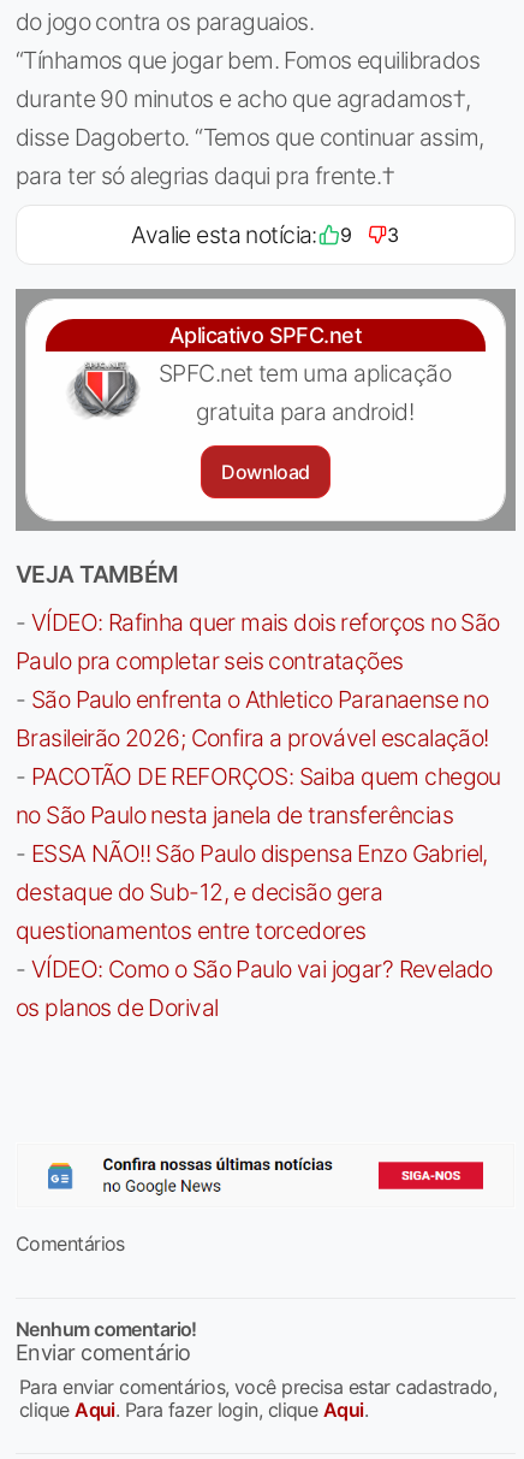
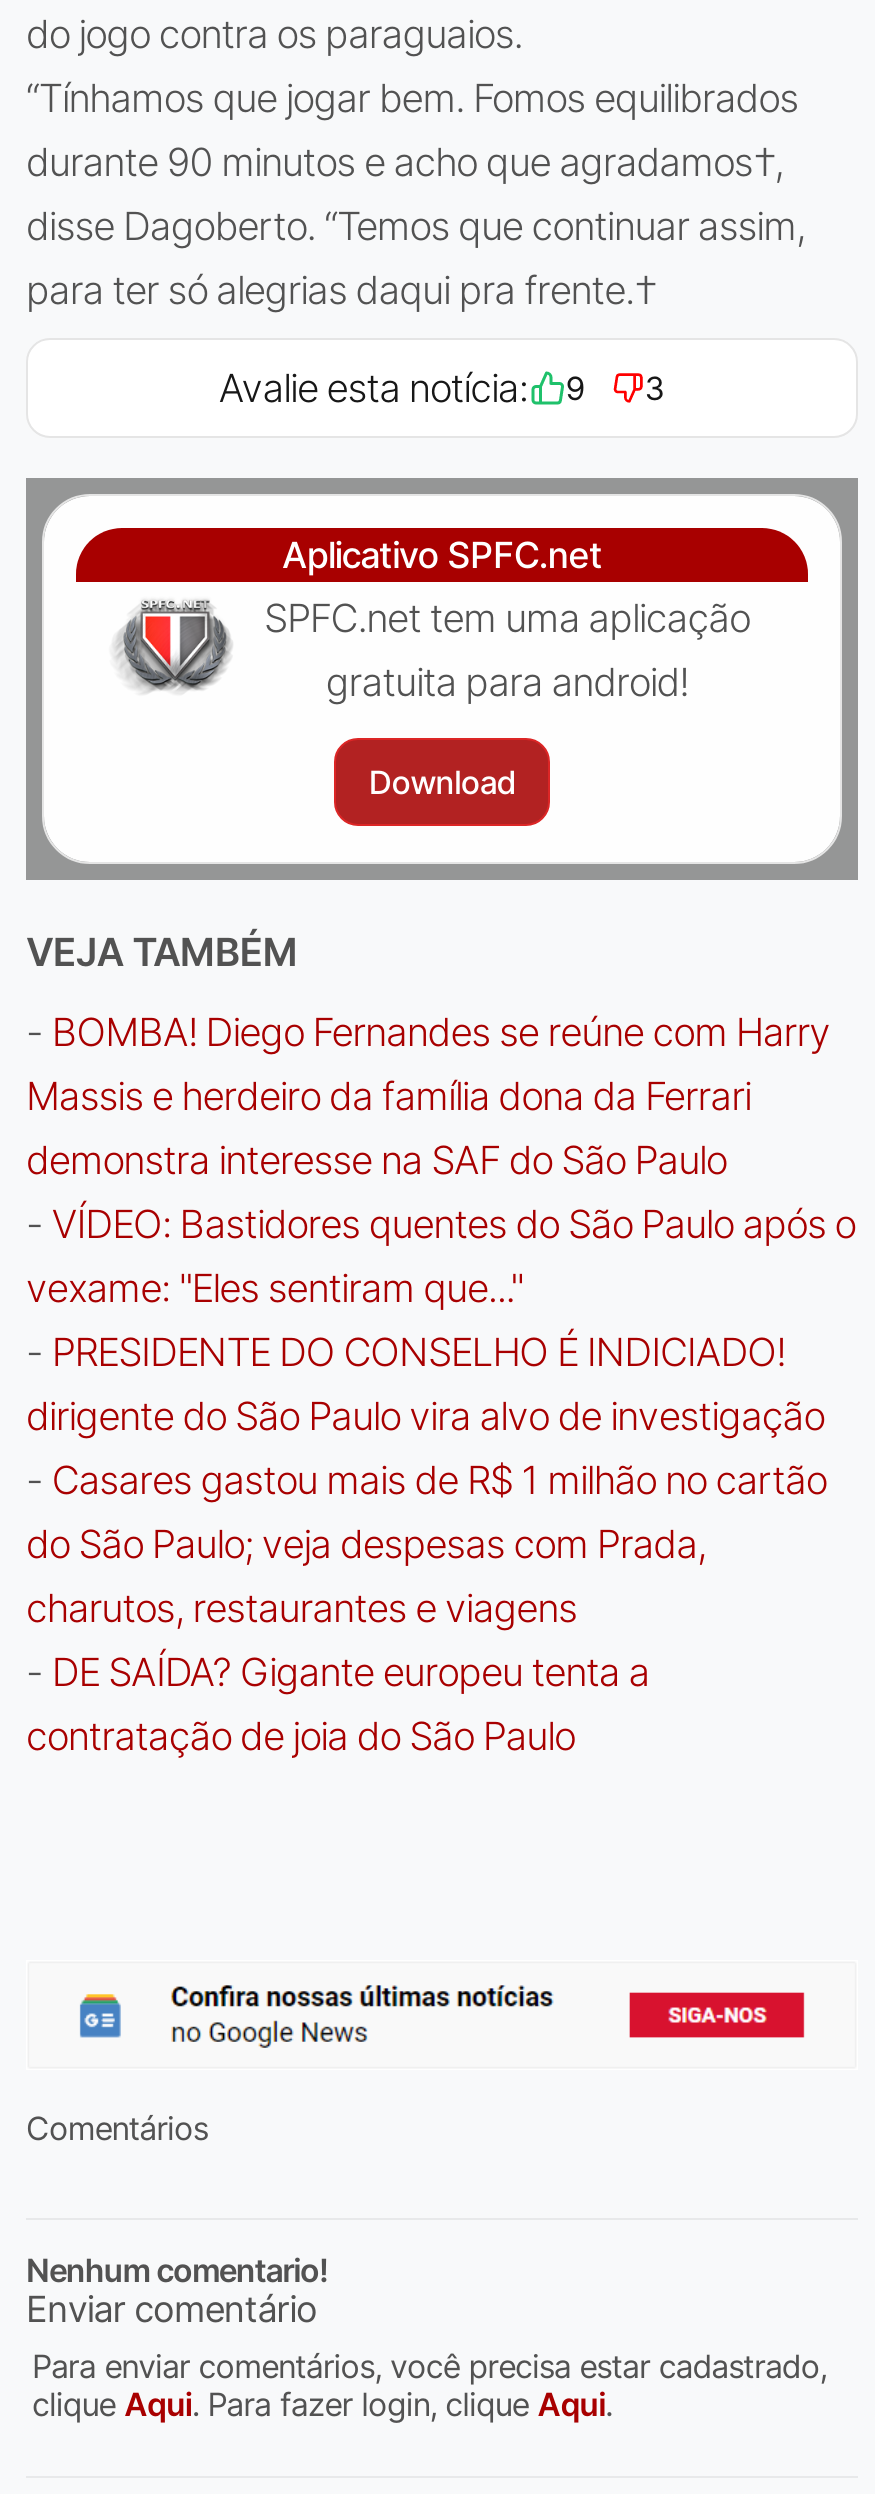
[16,607,501,1022] - VÍDEO: Rafinha quer mais dois reforços no São | Paulo pra completar seis contratações | - São Paulo enfrenta o Athletico Paranaense no | Brasileirão 2026; Confira a provável escalação! | - PACOTÃO DE REFORÇOS: Saiba quem chegou | no São Paulo nesta janela de transferências | - ESSA NÃO!! São Paulo dispensa Enzo Gabriel, | destaque do Sub-12, e decisão gera | questionamentos entre torcedores | - VÍDEO: Como o São Paulo vai jogar? Revelado | os planos de Dorival -> [26,1007,855,1759] - BOMBA! Diego Fernandes se reúne com Harry | Massis e herdeiro da família dona da Ferrari | demonstra interesse na SAF do São Paulo | - VÍDEO: Bastidores quentes do São Paulo após o | vexame: "Eles sentiram que..." | - PRESIDENTE DO CONSELHO É INDICIADO! | dirigente do São Paulo vira alvo de investigação | - Casares gastou mais de R$ 1 milhão no cartão | do São Paulo; veja despesas com Prada, | charutos, restaurantes e viagens | - DE SAÍDA? Gigante europeu tenta a | contratação de joia do São Paulo

